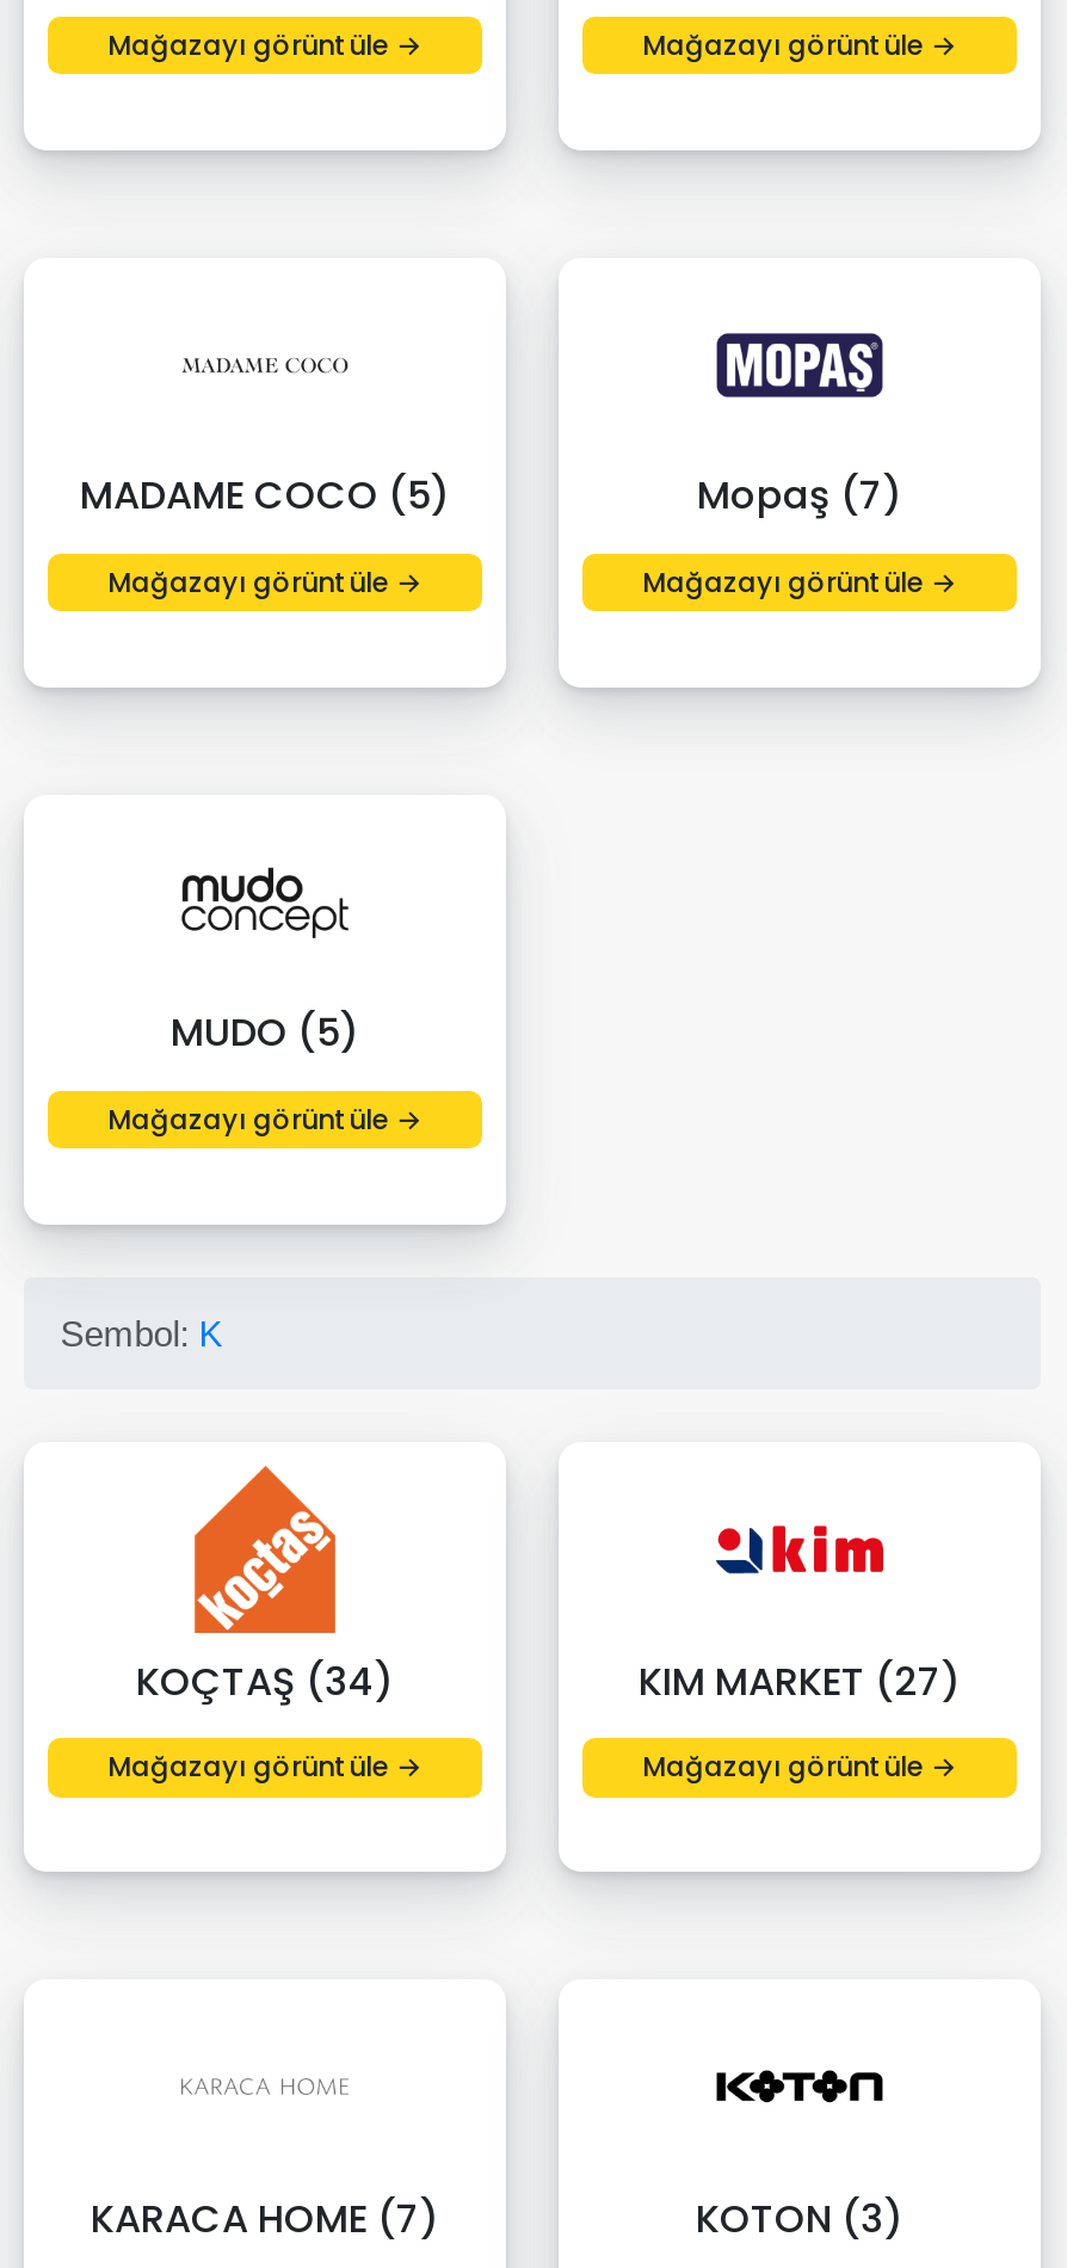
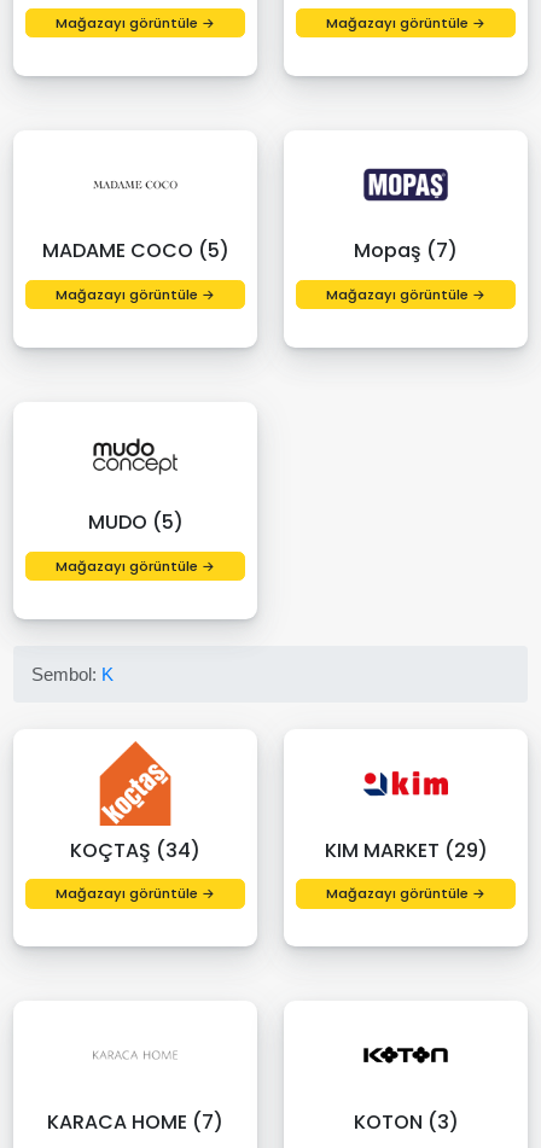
[639,1654,961,1709] KIM MARKET (27) -> [324,836,487,864] KIM MARKET (29)

